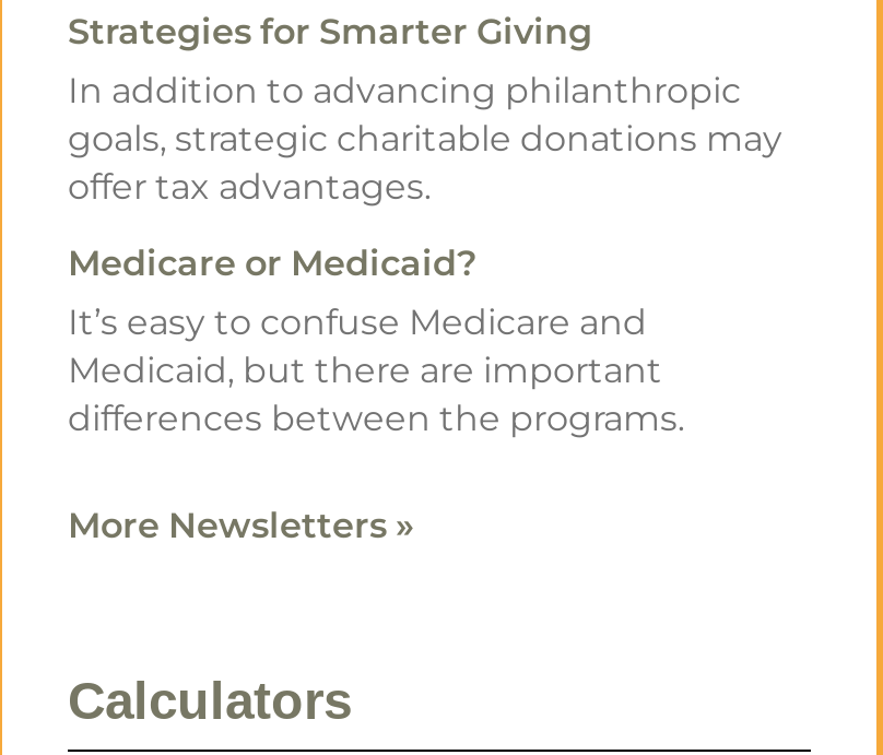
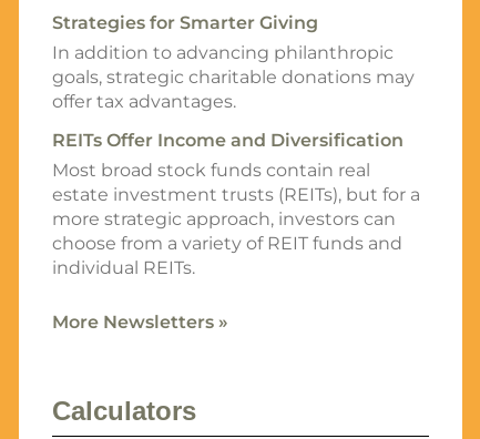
[68,242,684,438] Medicare or Medicaid? | It’s easy to confuse Medicare and | Medicaid, but there are important | differences between the programs. -> [52,129,420,278] REITs Offer Income and Diversification | Most broad stock funds contain real | estate investment trusts (REITs), but for a | more strategic approach, investors can | choose from a variety of REIT funds and | individual REITs.

